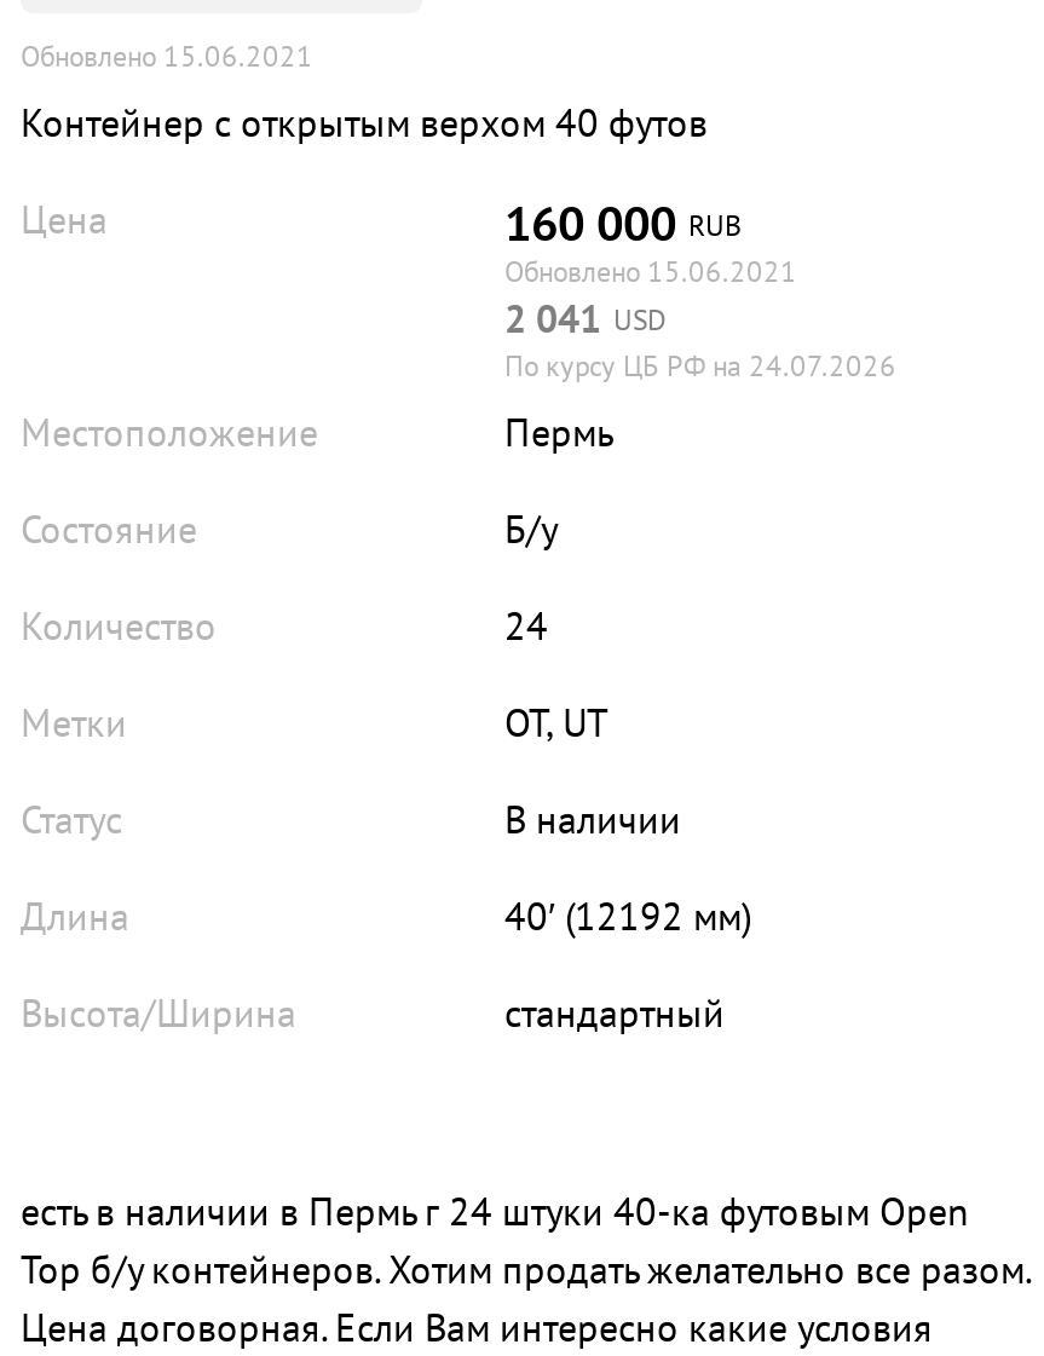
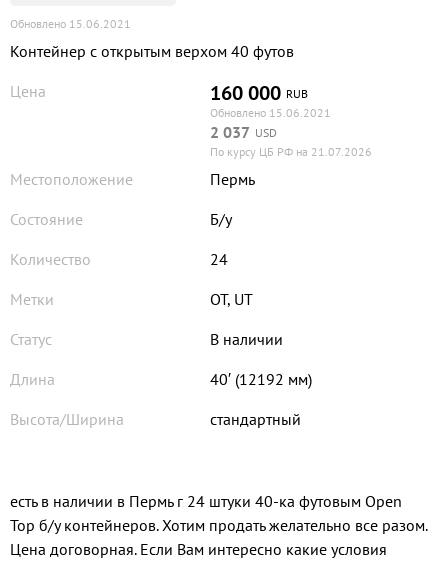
[504,294,667,342] 2 041 USD -> [210,122,277,142] 2 037 USD
[504,347,896,383] По курсу ЦБ РФ на 24.07.2026 -> [210,144,372,159] По курсу ЦБ РФ на 21.07.2026

